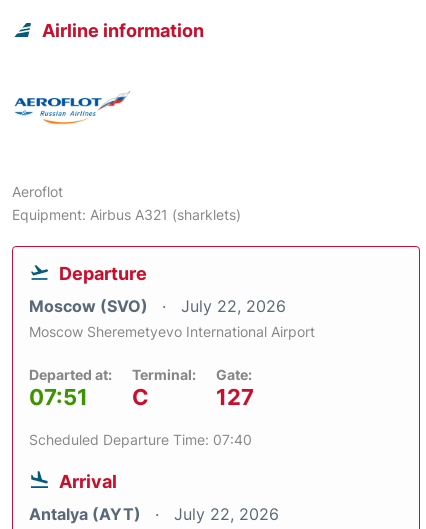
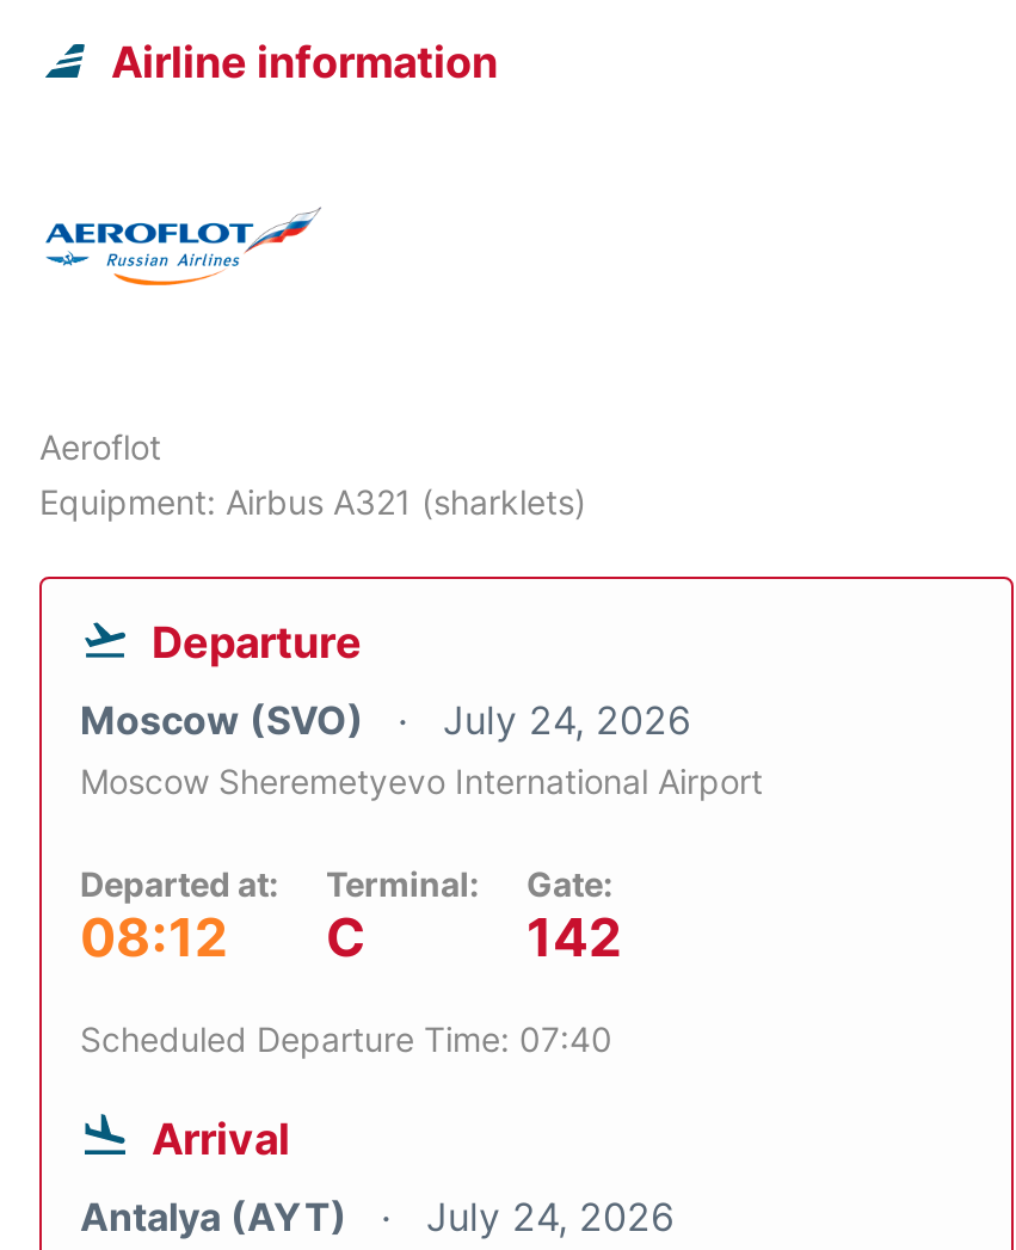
[29,296,286,316] Moscow (SVO) July 22, 2026 -> [80,695,691,743] Moscow (SVO) July 24, 2026
[29,384,149,410] 07:51 C -> [80,905,367,968] 08:12 C
[216,384,254,410] 127 -> [527,905,622,968] 142
[29,504,279,524] Antalya (AYT) July 22, 2026 -> [80,1192,675,1240] Antalya (AYT) July 24, 2026

